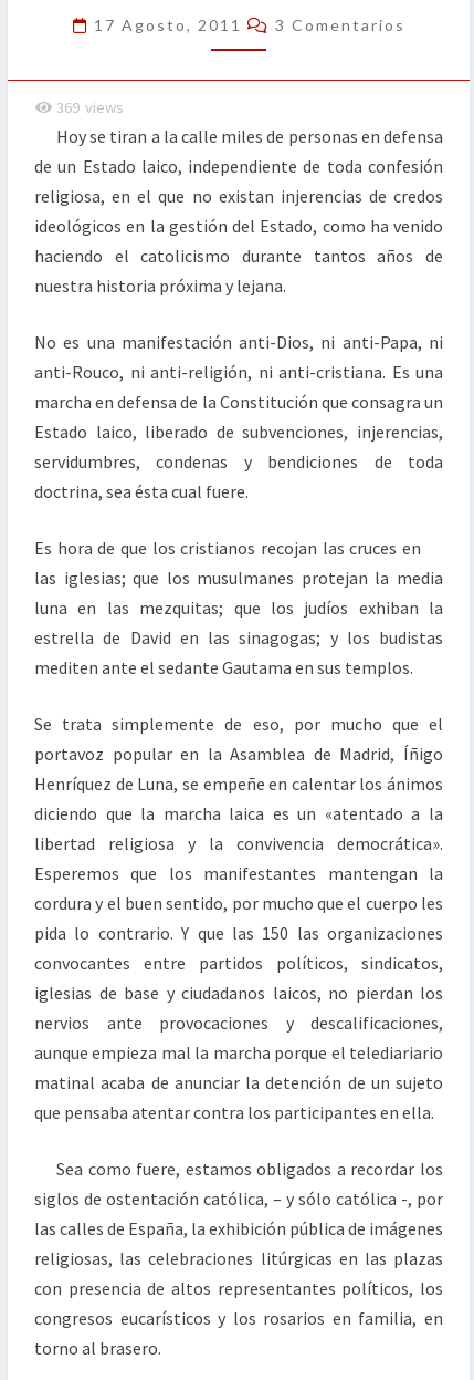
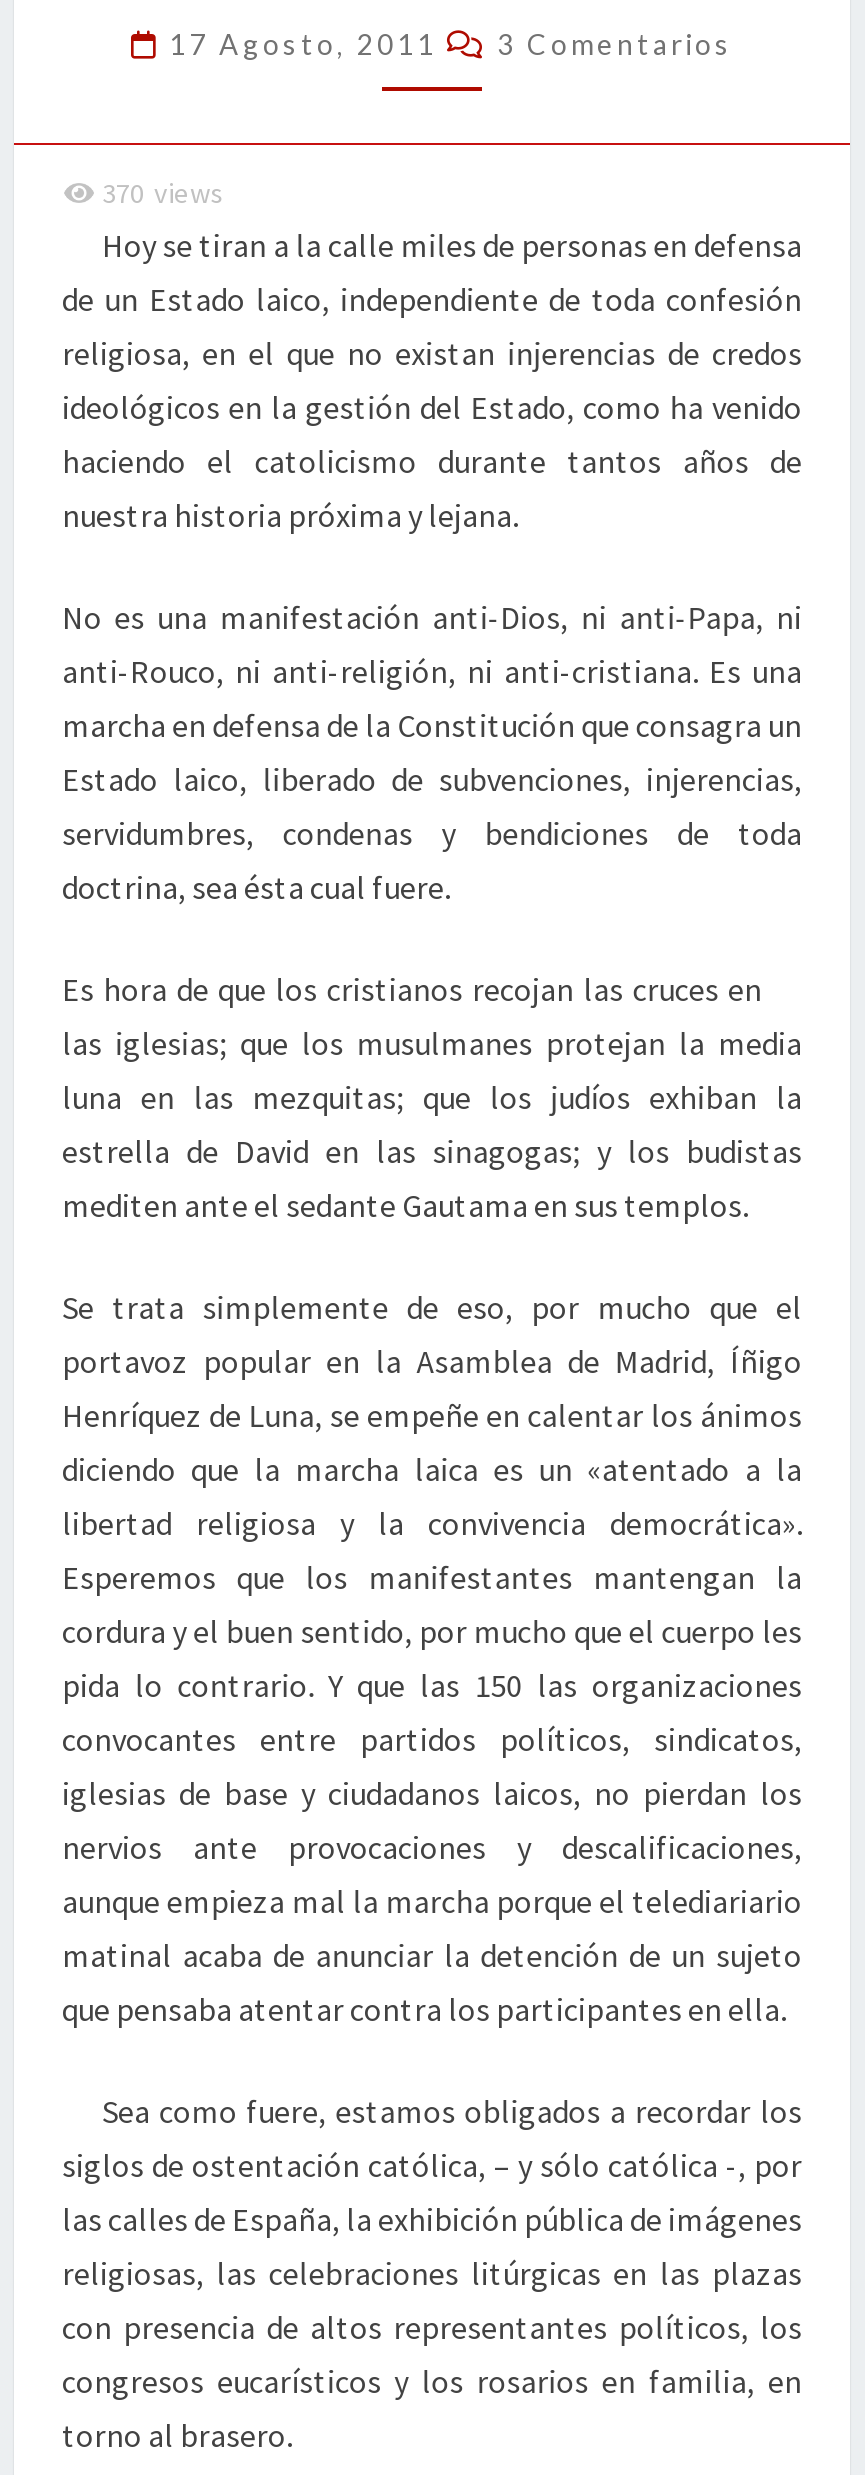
[56,97,124,117] 369 views -> [102,175,224,211] 370 views

